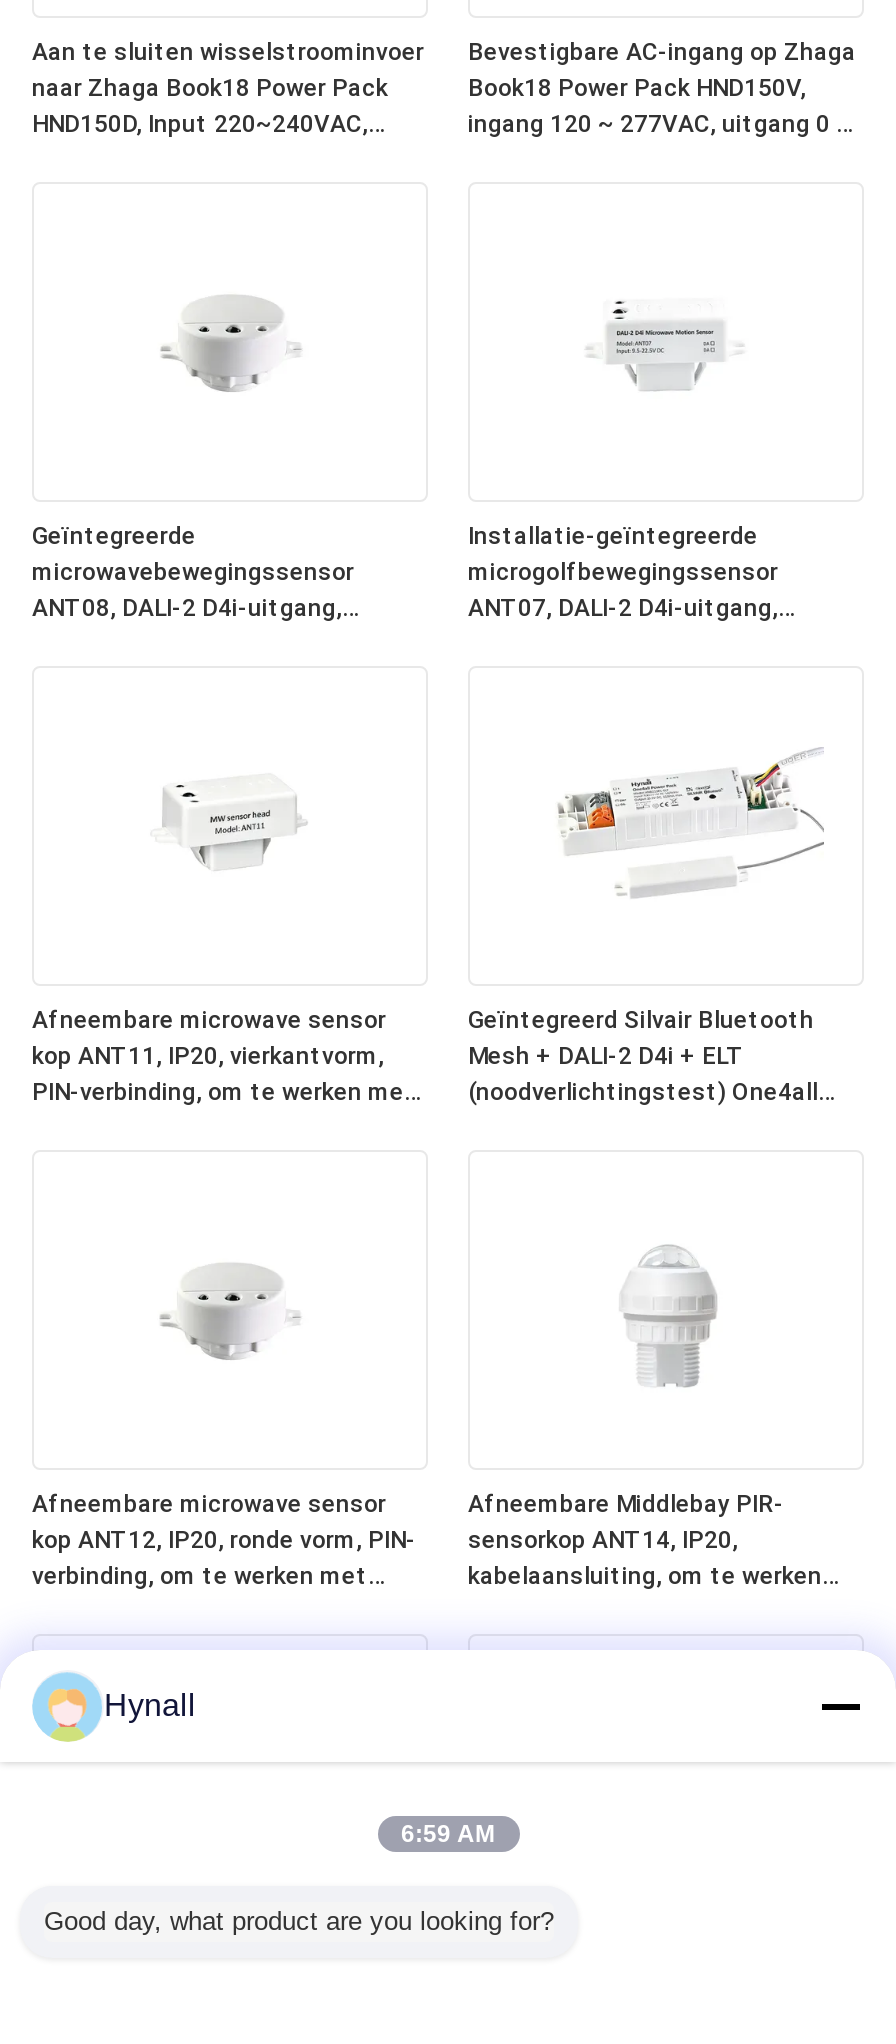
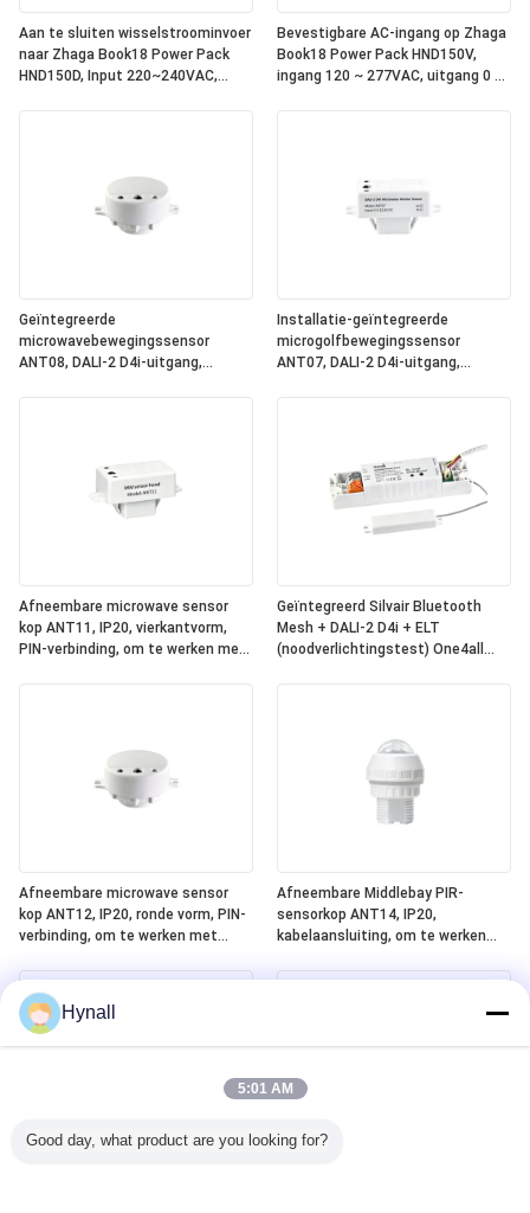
[401,1820,495,1848] 6:59 AM -> [237,1080,293,1097] 5:01 AM

